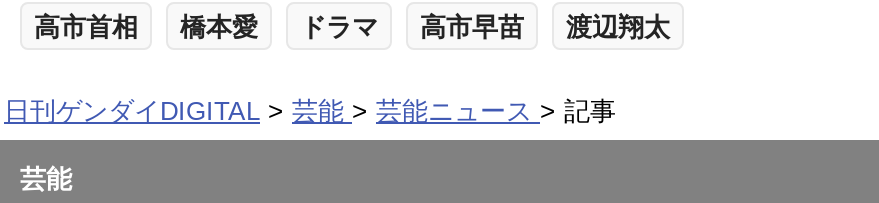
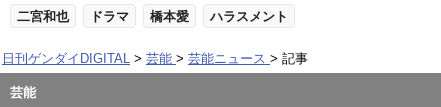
[34,12,258,42] 高市首相 | 橋本愛 -> [17,9,69,24] 二宮和也
[420,12,670,42] 高市早苗 | 渡辺翔太 -> [150,9,288,24] 橋本愛 | ハラスメント

